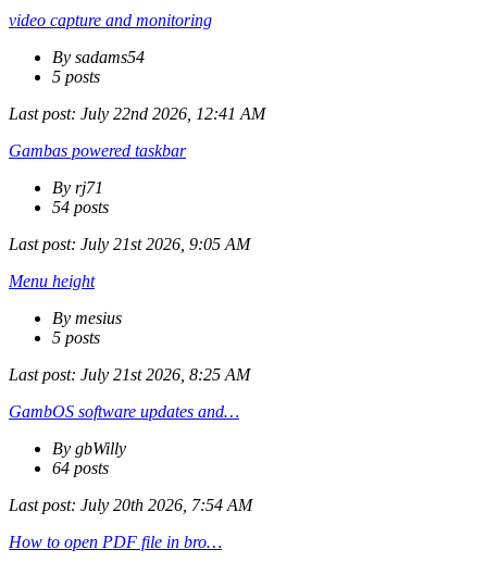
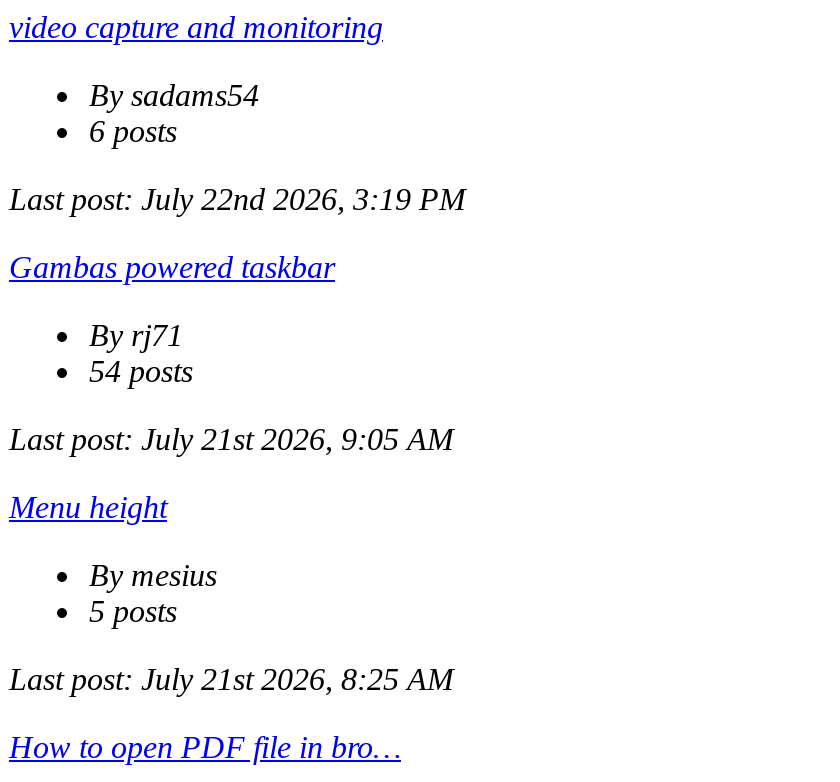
[52,67,100,86] 5 posts -> [89,115,177,149] 6 posts
[9,104,265,123] Last post: July 22nd 2026, 12:41 AM -> [9,183,465,217] Last post: July 22nd 2026, 3:19 PM
[9,402,252,514] GambOS software updates and… | By gbWilly | 64 posts | Last post: July 20th 2026, 7:54 AM -> none

